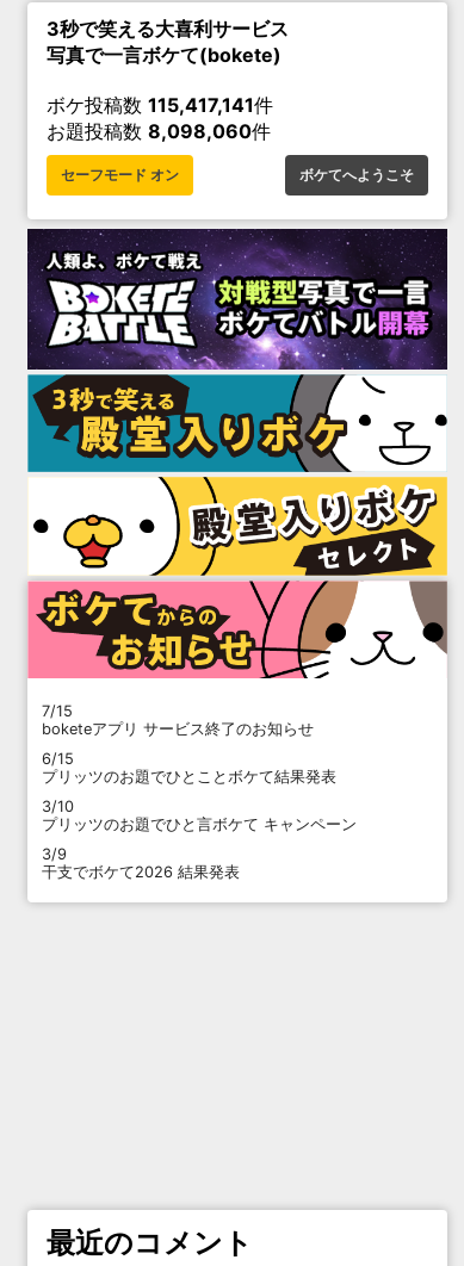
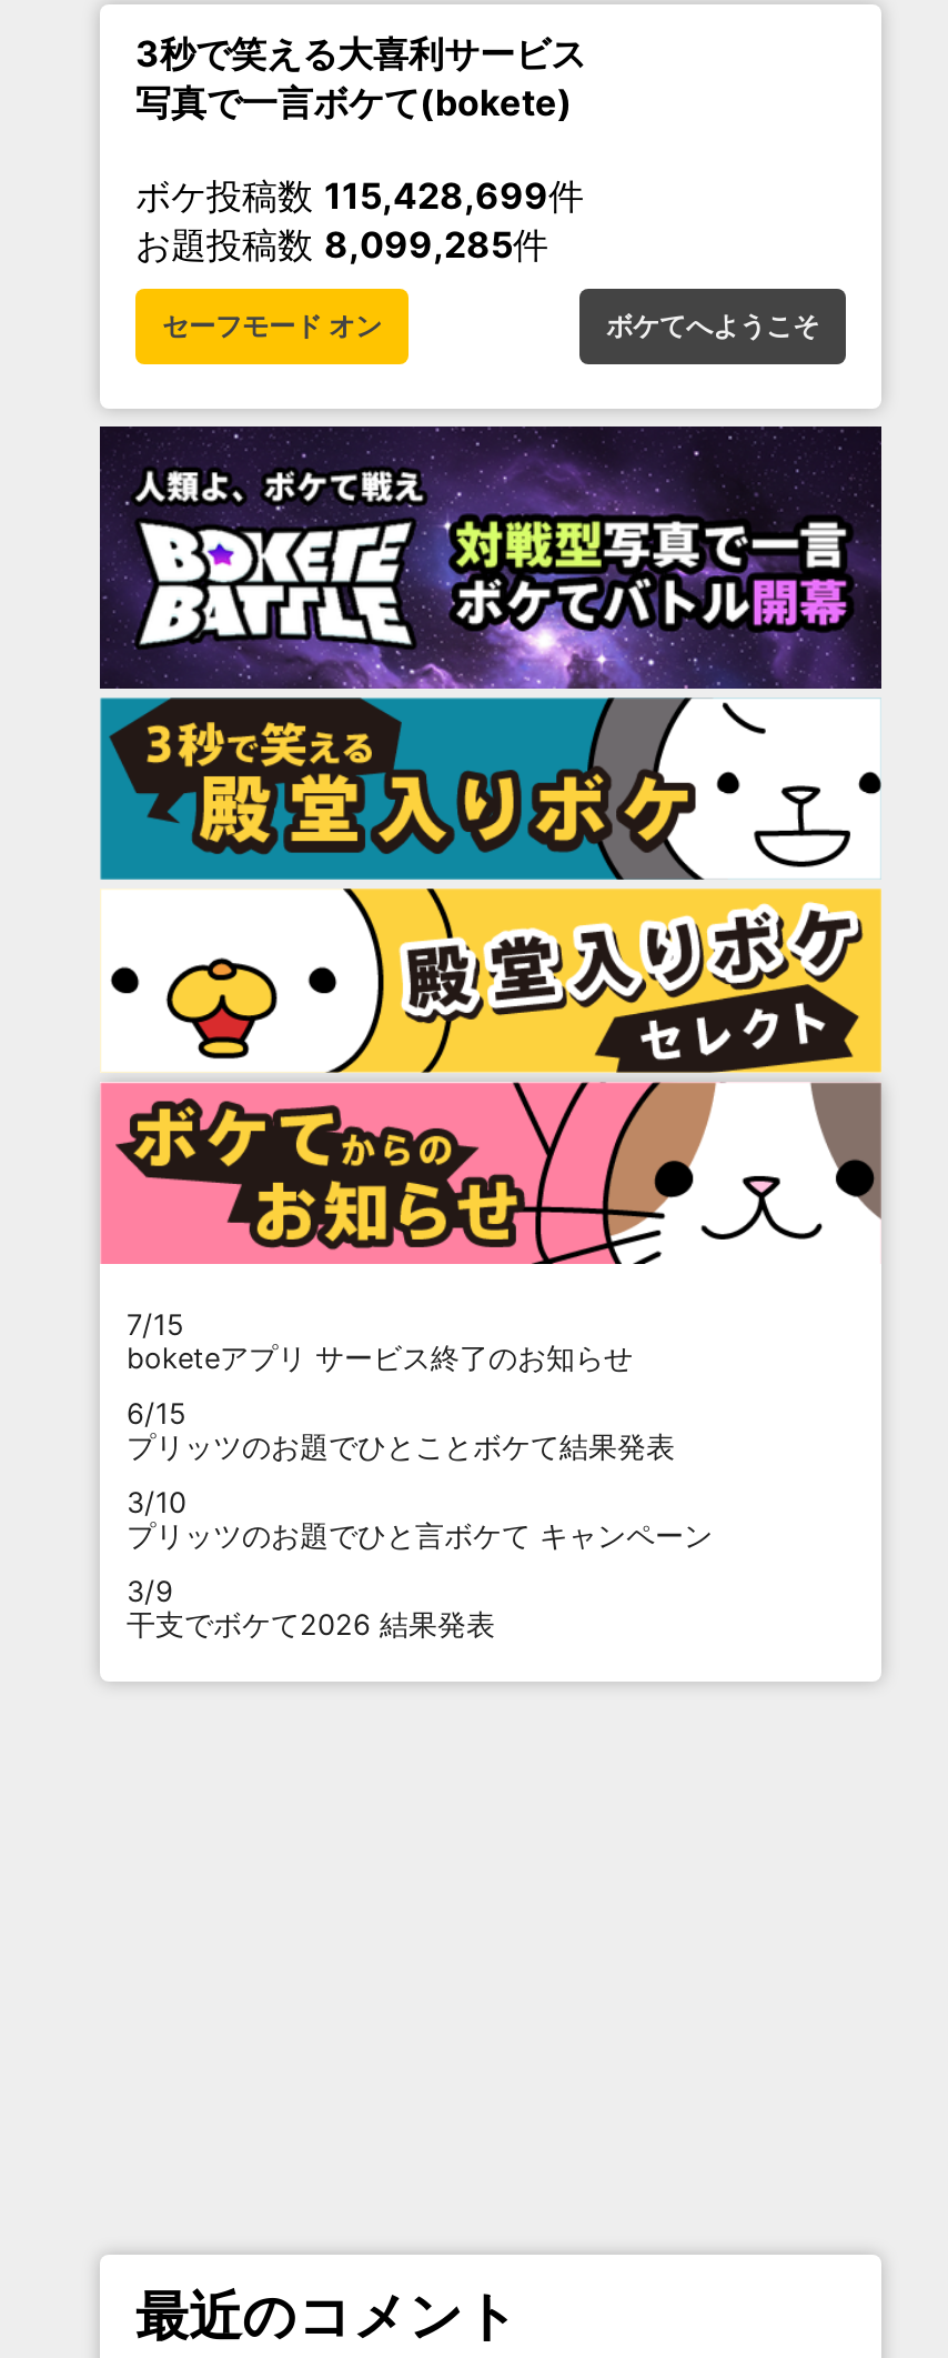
[47,93,273,117] ボケ投稿数115,417,141件 -> [135,174,584,218] ボケ投稿数115,428,699件
[47,119,271,143] お題投稿数8,098,060件 -> [135,223,548,267] お題投稿数8,099,285件

